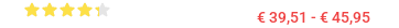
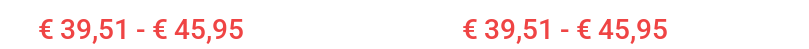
none -> [38,13,244,45] € 39,51 - € 45,95

